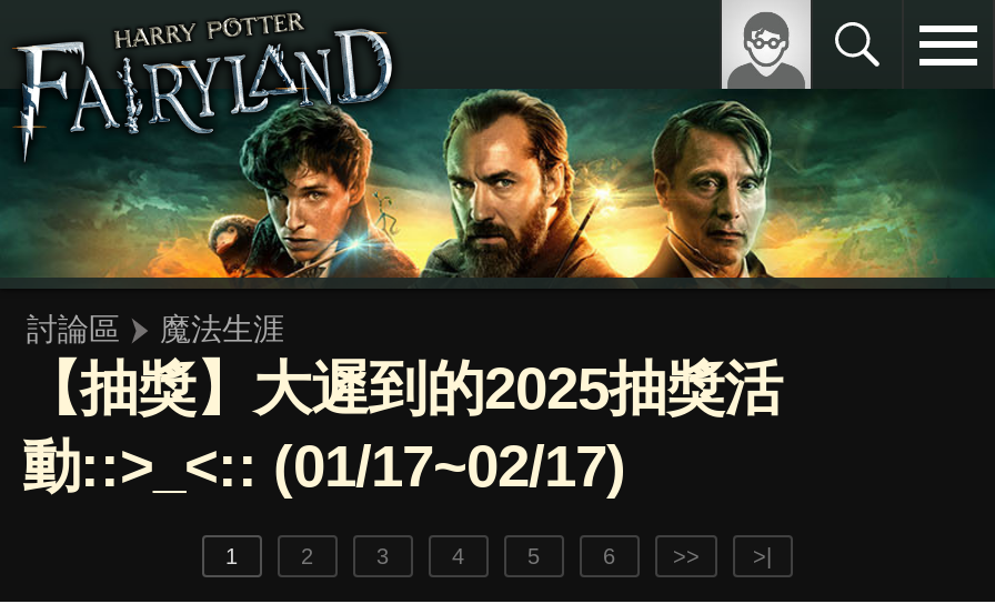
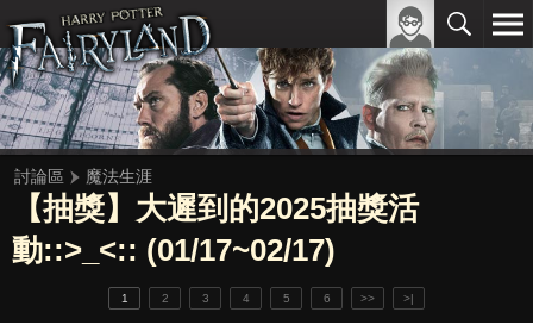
[7,87,988,280] [image] -> [4,46,529,151] [image]

